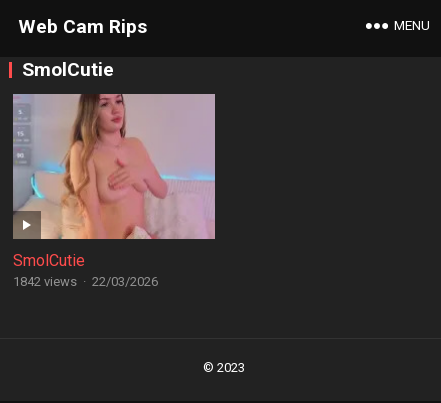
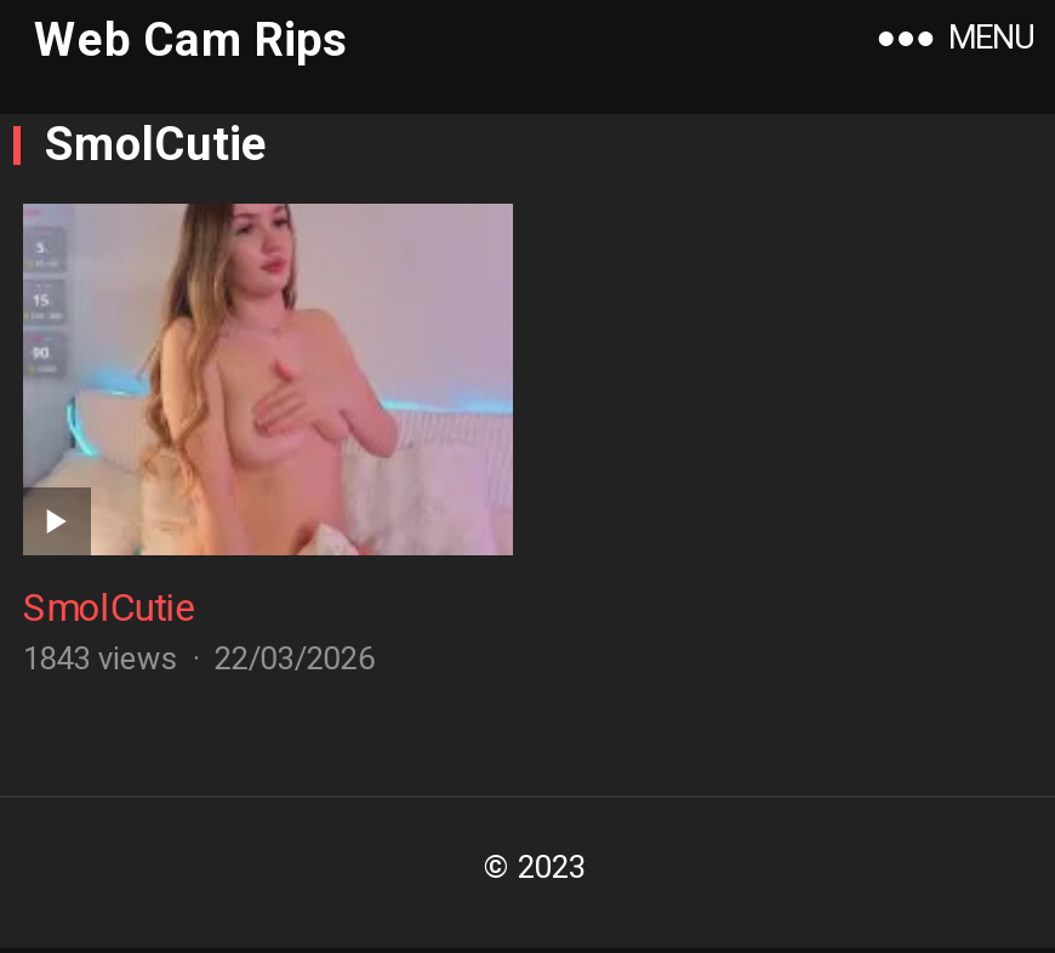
[13,274,158,289] 1842 views · 22/03/2026 -> [23,640,374,677] 1843 views · 22/03/2026

